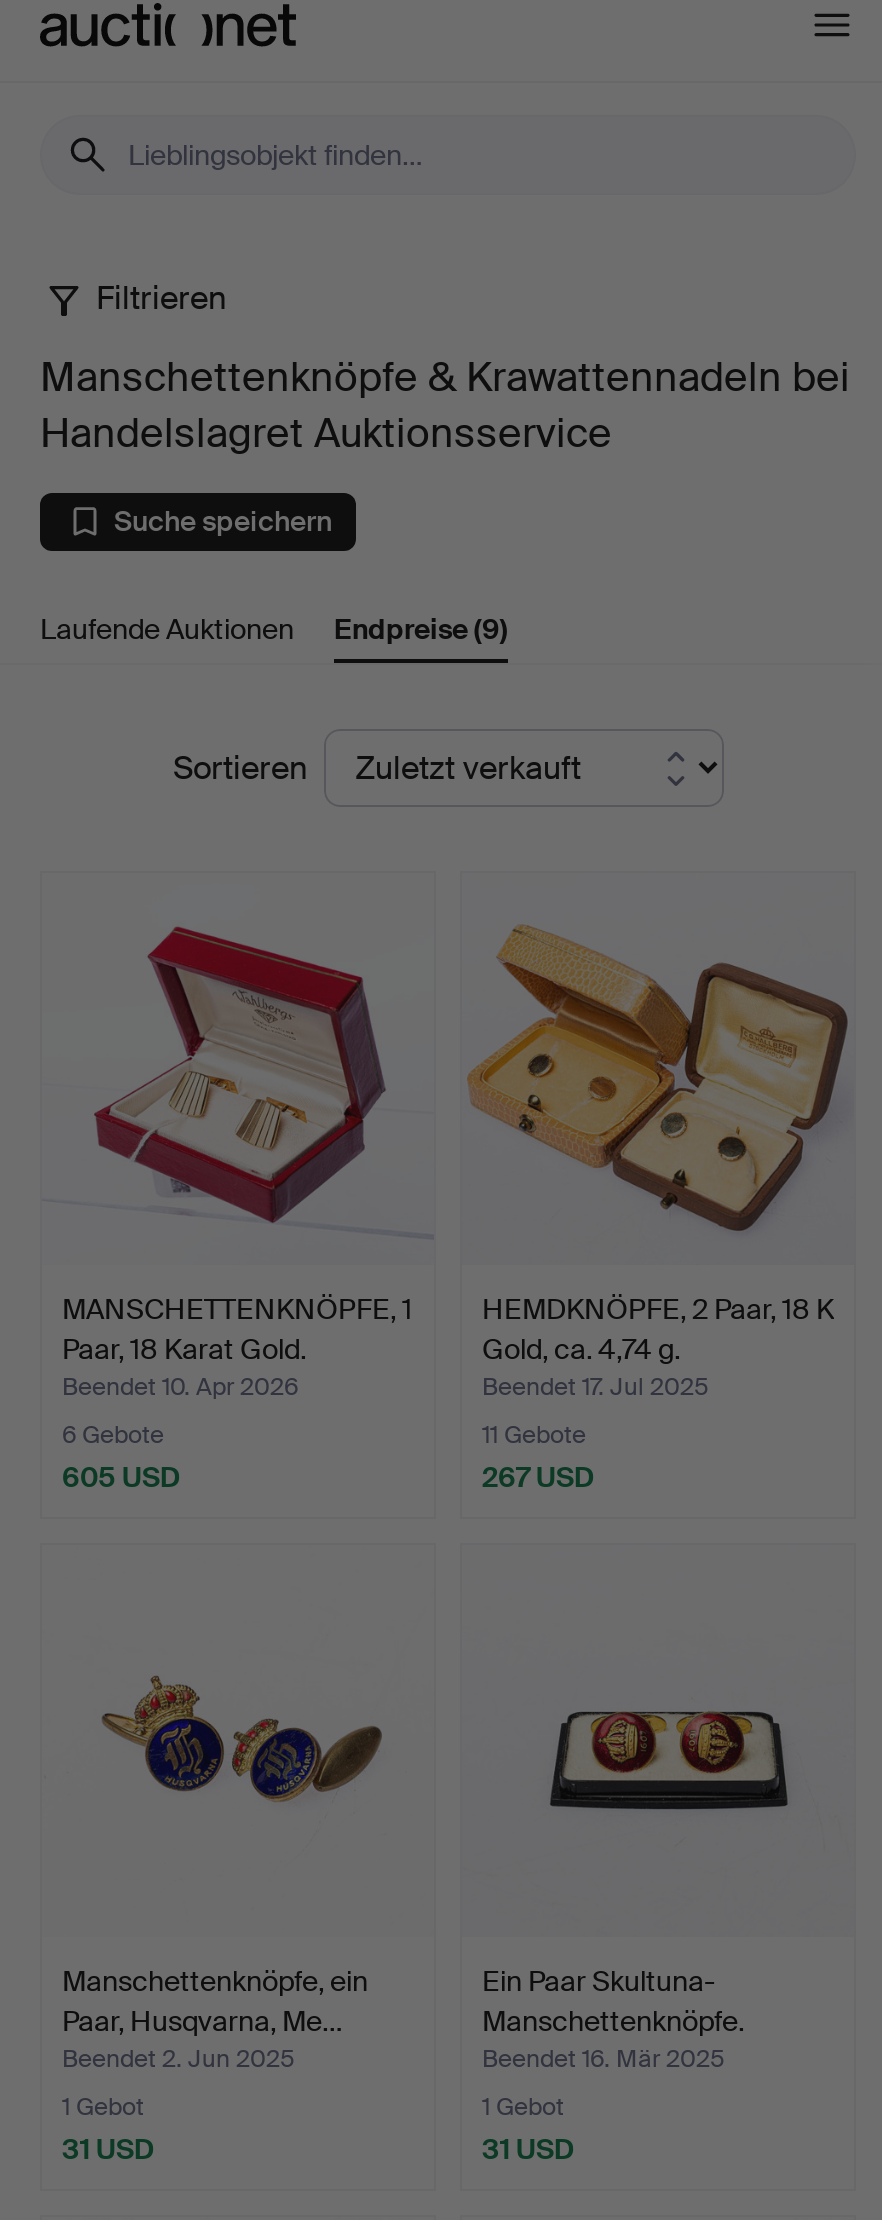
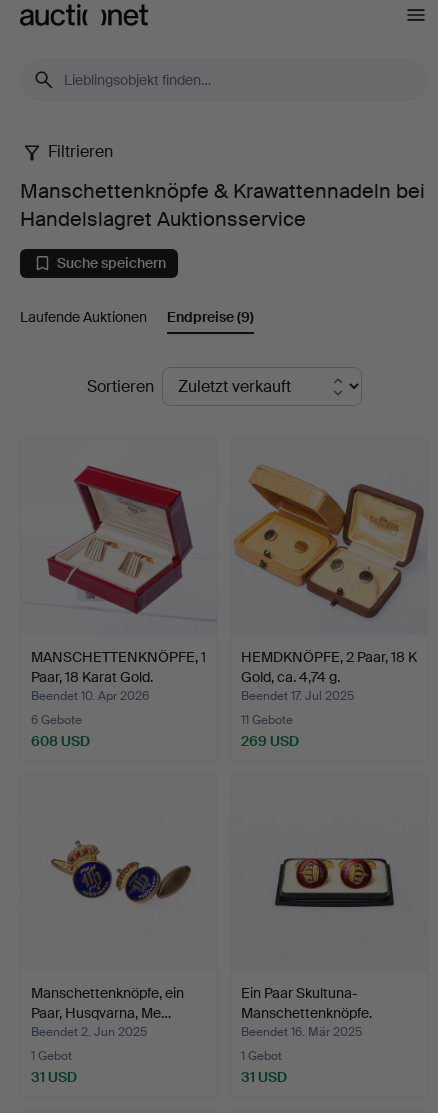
[62,1458,180,1494] 605 USD -> [31,732,90,750] 608 USD
[482,1458,594,1494] 267 USD -> [241,732,299,750] 269 USD

